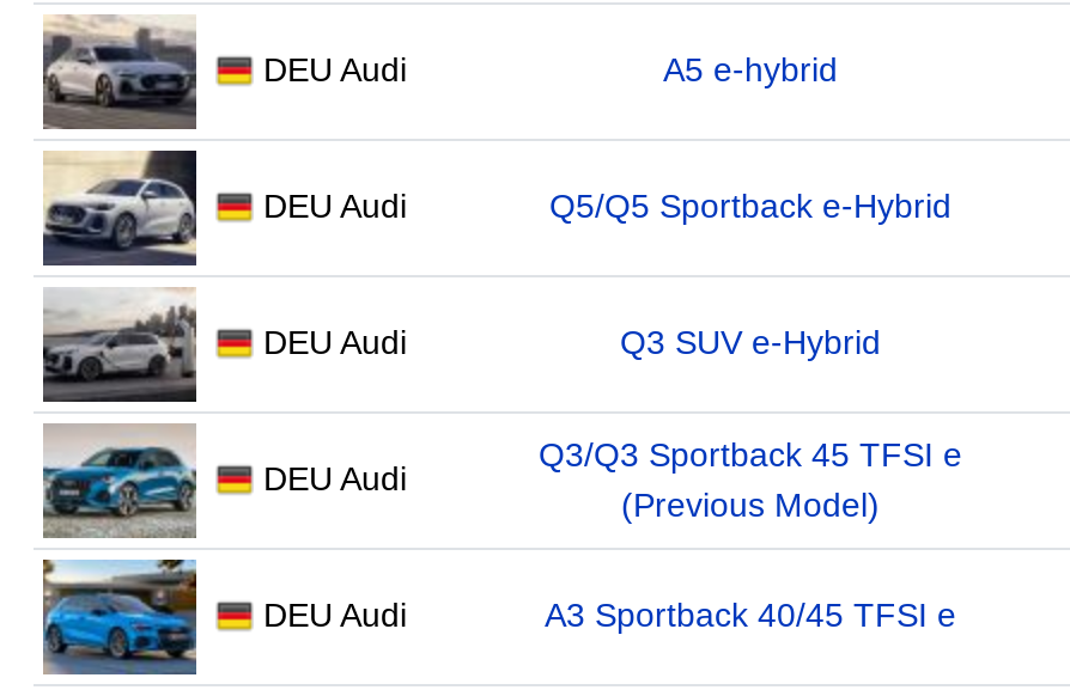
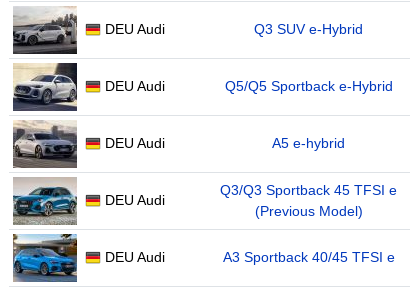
moved [43,17,196,129] -> [13,121,77,168]: [image]
[663,50,838,88] A5 e-hybrid -> [254,21,363,37] Q3 SUV e-Hybrid
moved [43,292,196,399] -> [13,8,77,53]: [image]
[620,323,881,361] Q3 SUV e-Hybrid -> [272,135,345,151] A5 e-hybrid

